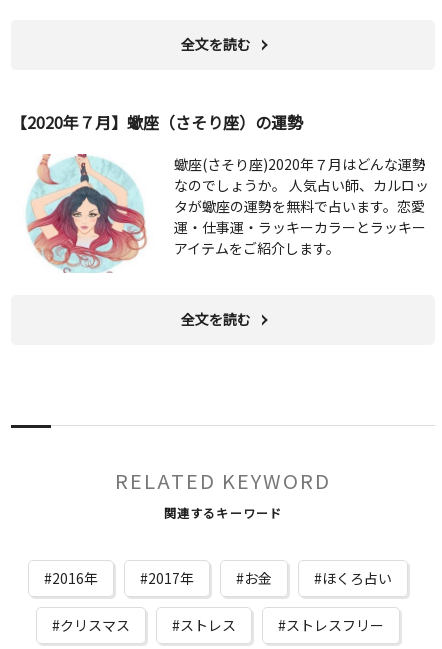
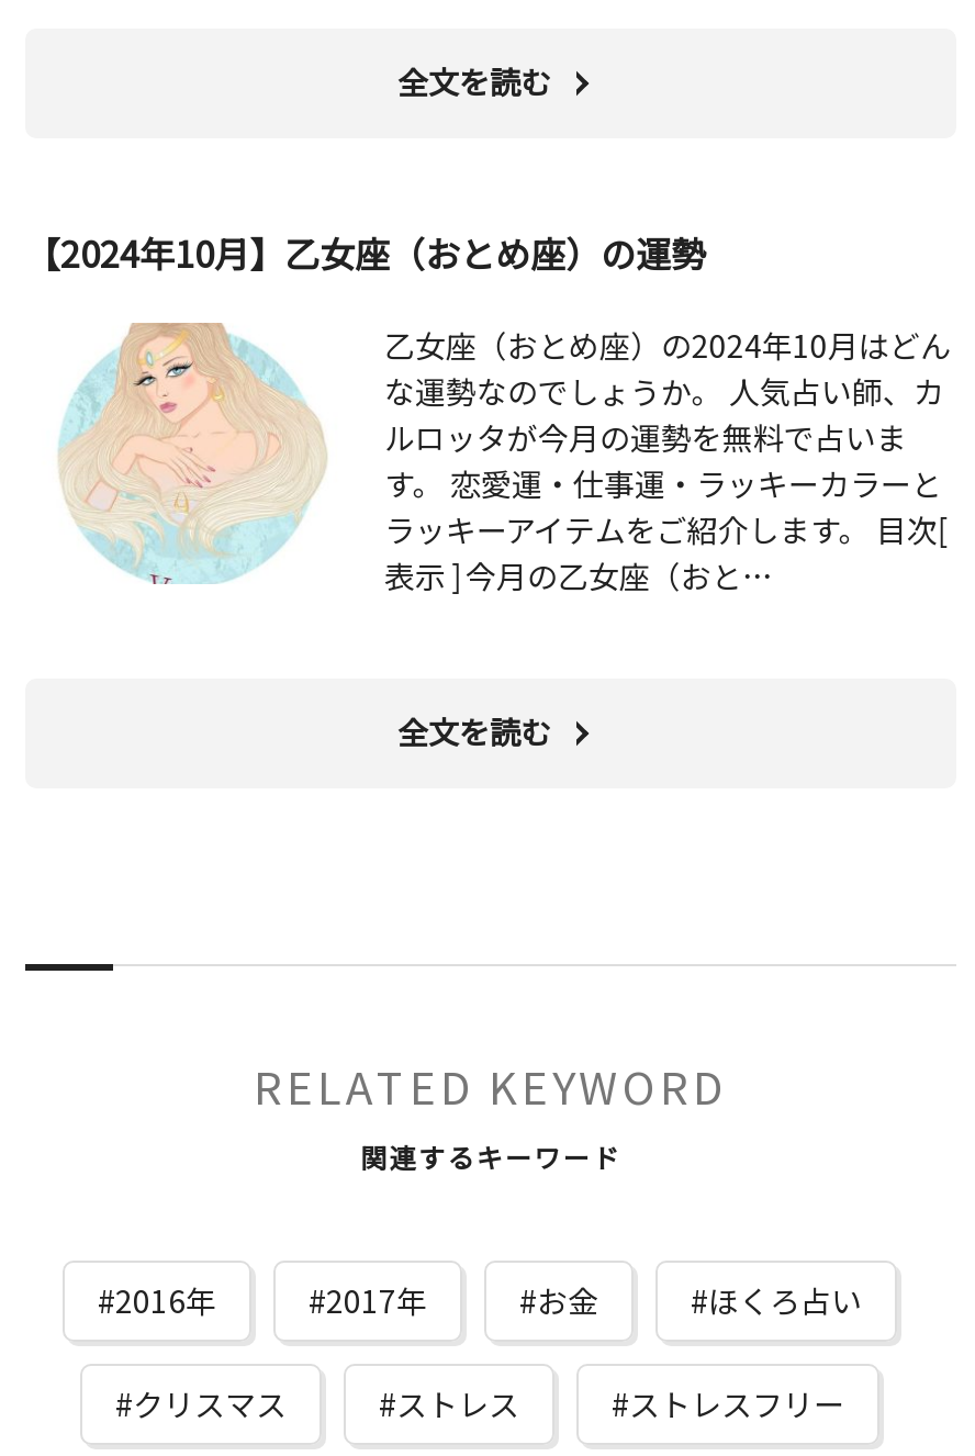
[11,110,303,134] 【2020年７月】蠍座（さそり座）の運勢 -> [25,226,706,278] 【2024年10月】乙女座（おとめ座）の運勢
[26,153,429,274] [image] | 蠍座(さそり座)2020年７月はどんな運勢 | なのでしょうか。 人気占い師、カルロッ | タが蠍座の運勢を無料で占います。恋愛 | 運・仕事運・ラッキーカラーとラッキー | アイテムをご紹介します。 -> [58,322,951,597] [image] | 乙女座（おとめ座）の2024年10月はどん | な運勢なのでしょうか。 人気占い師、カ | ルロッタが今月の運勢を無料で占いま | す。 恋愛運・仕事運・ラッキーカラーと | ラッキーアイテムをご紹介します。 目次[ | 表示 ]今月の乙女座（おと…

